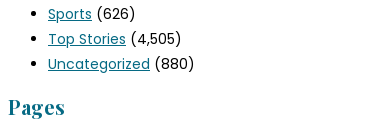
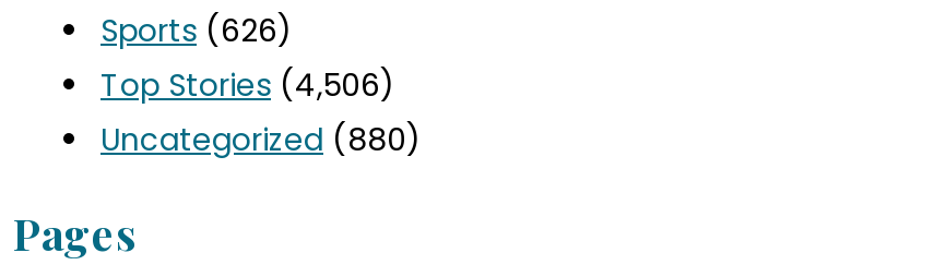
[48,29,182,49] Top Stories (4,505) -> [100,62,395,106] Top Stories (4,506)

